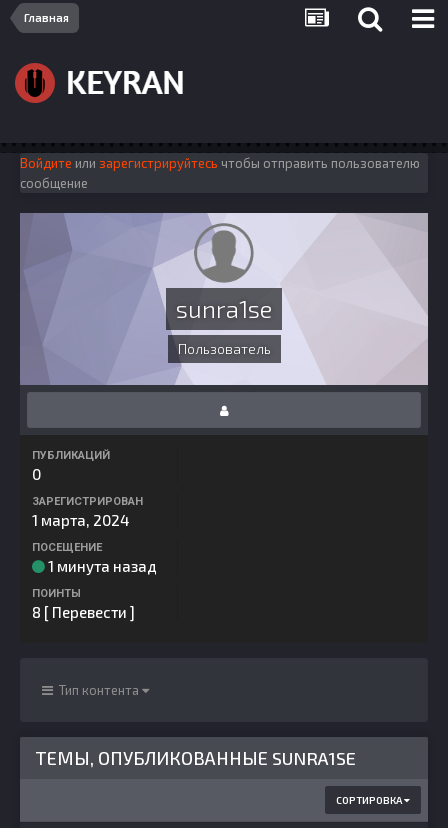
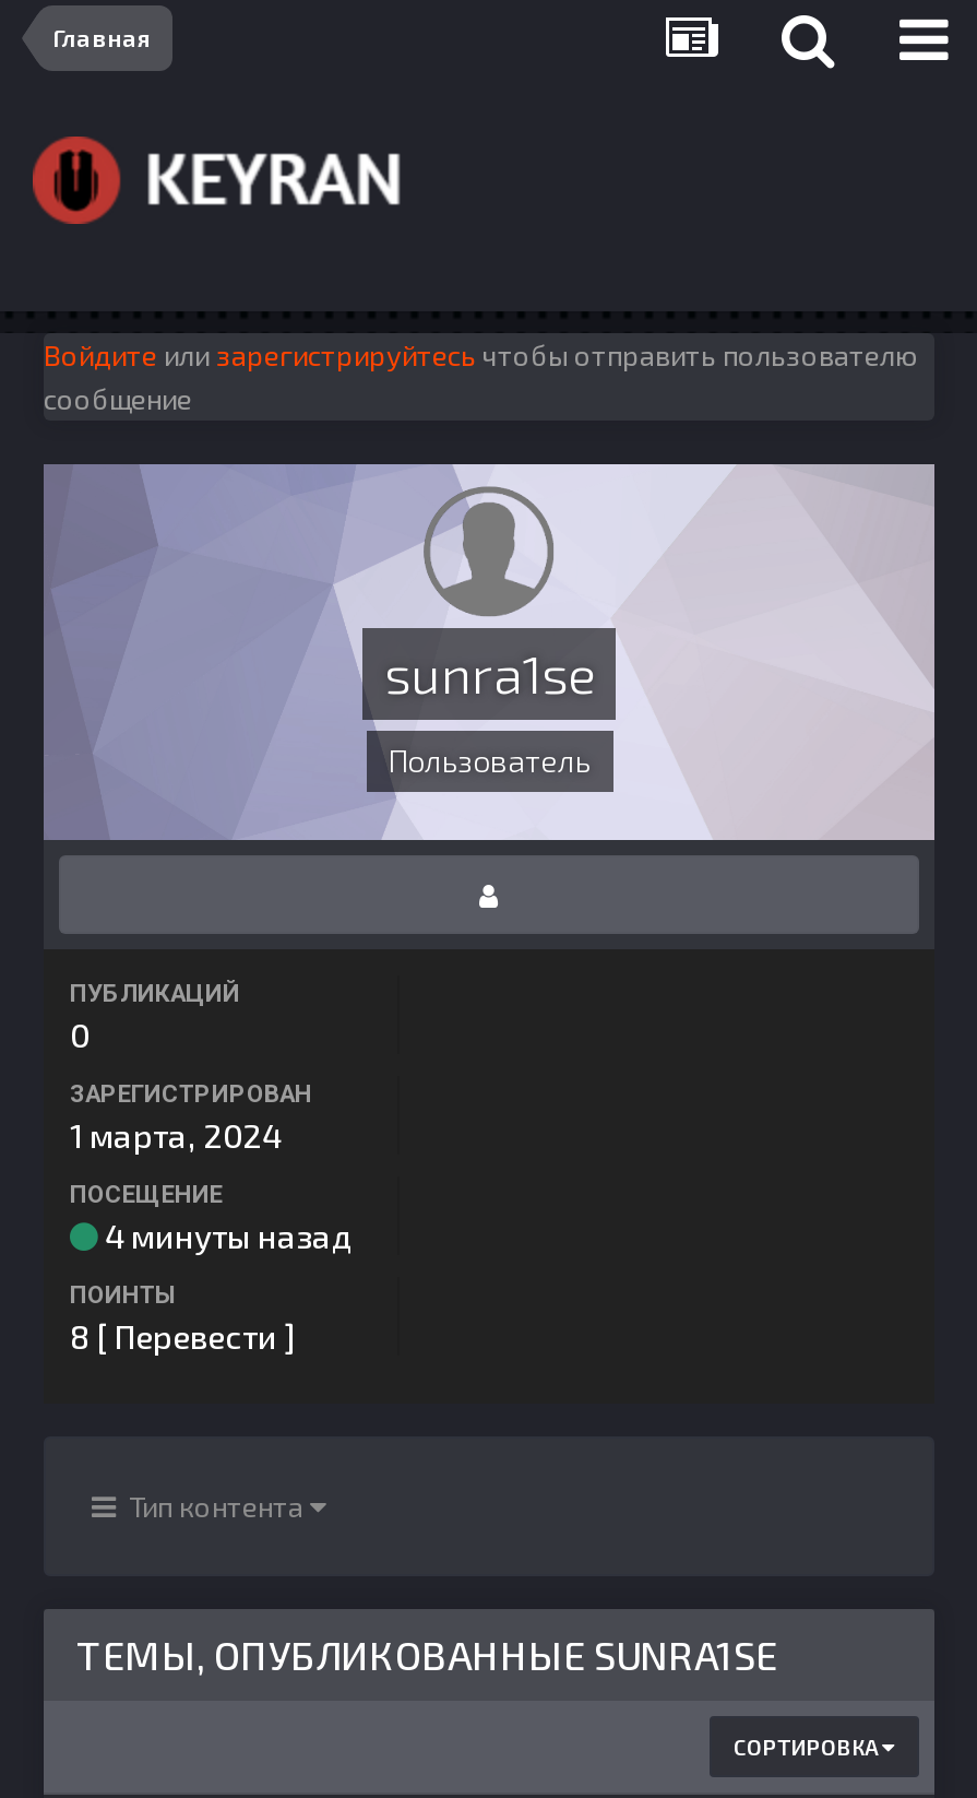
[48,557,157,575] 1 минута назад -> [105,1216,354,1255] 4 минуты назад

